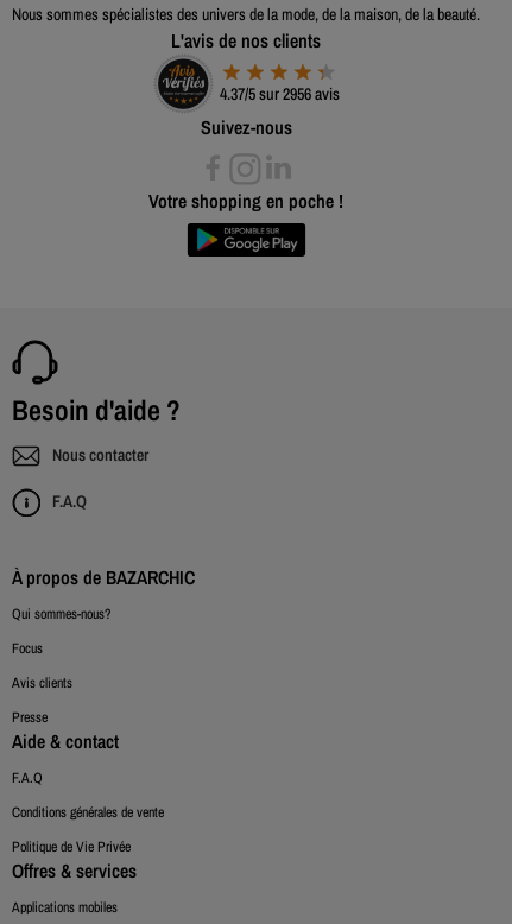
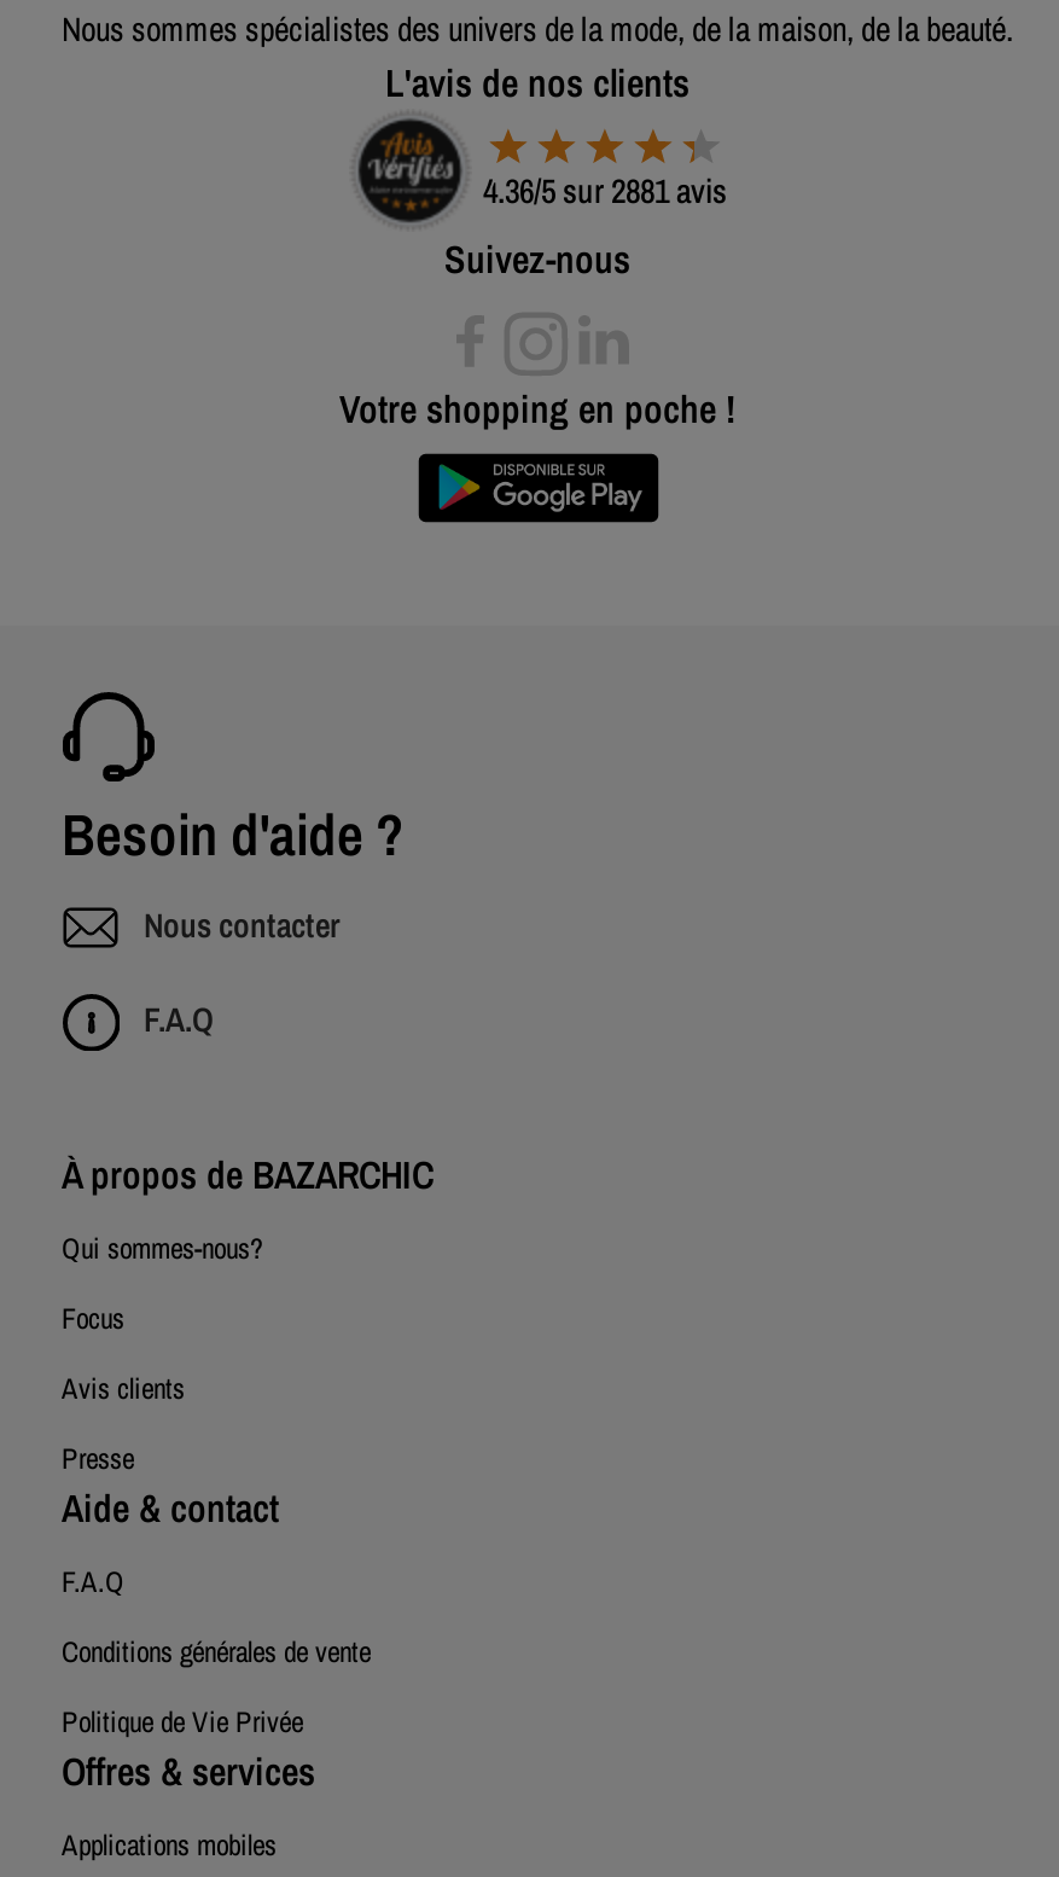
[219,83,339,104] 4.37/5 sur 2956 avis -> [483,169,727,212] 4.36/5 sur 2881 avis

